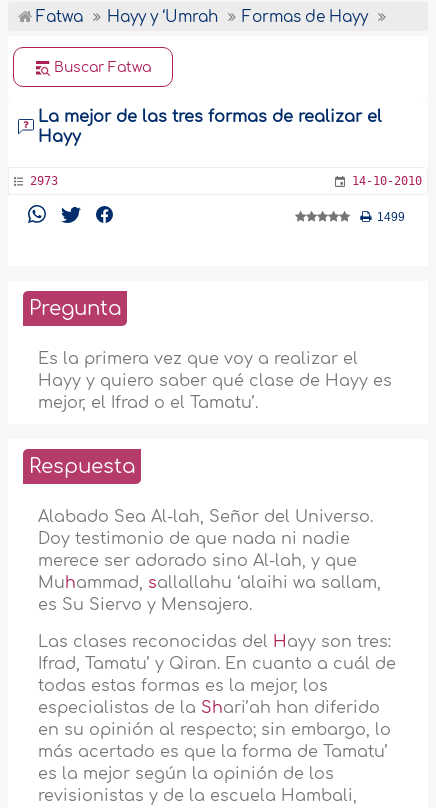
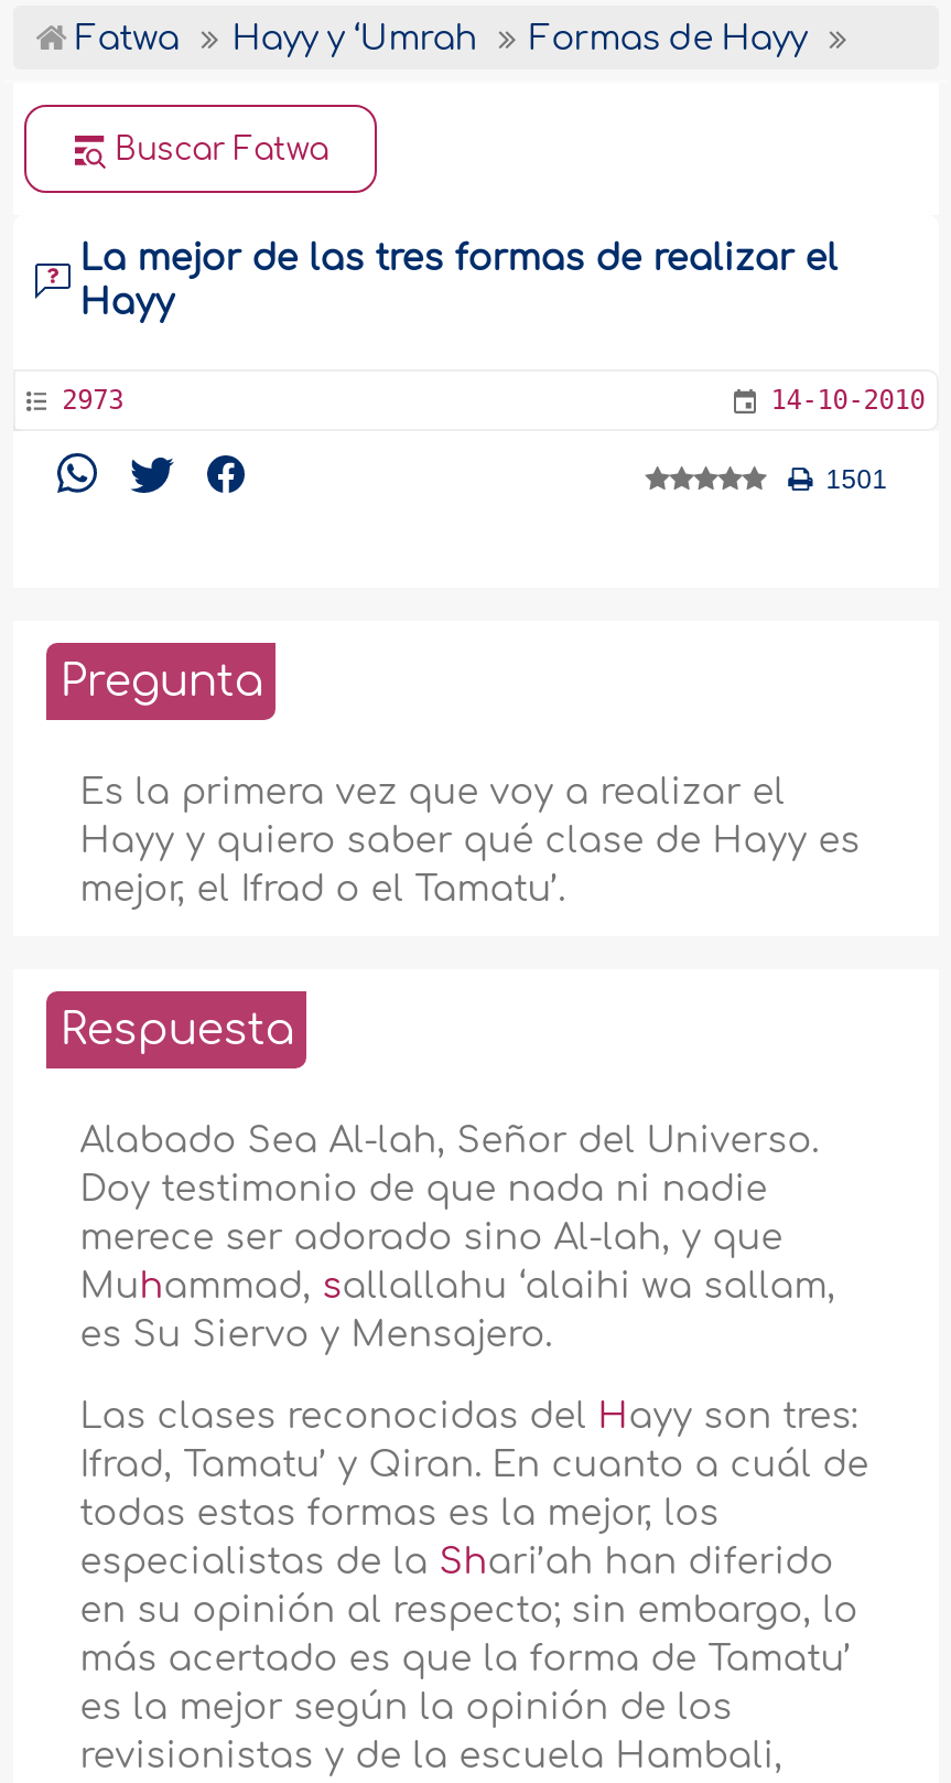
[371,210,405,224] 1499 -> [813,464,888,495] 1501

